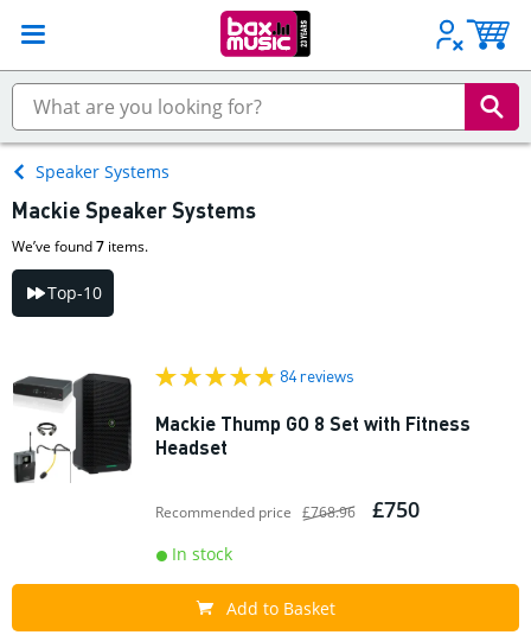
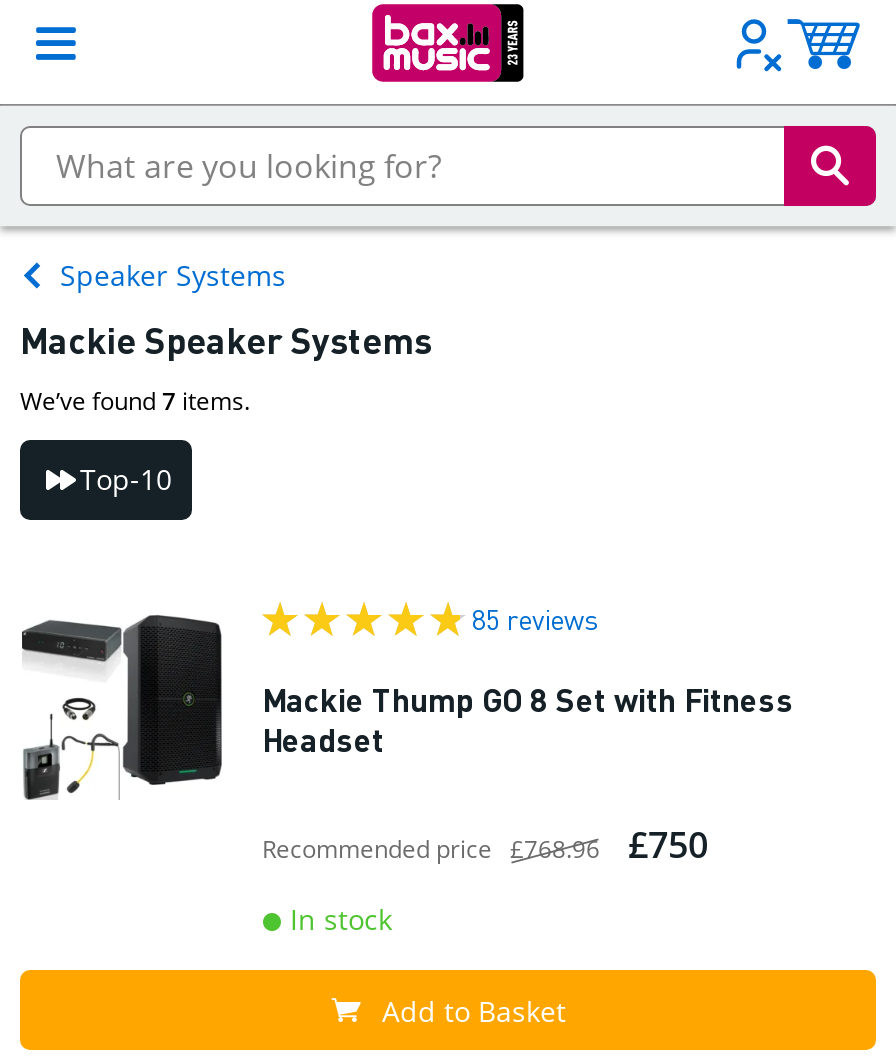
[280,364,354,386] 84 reviews -> [472,600,598,636] 85 reviews

